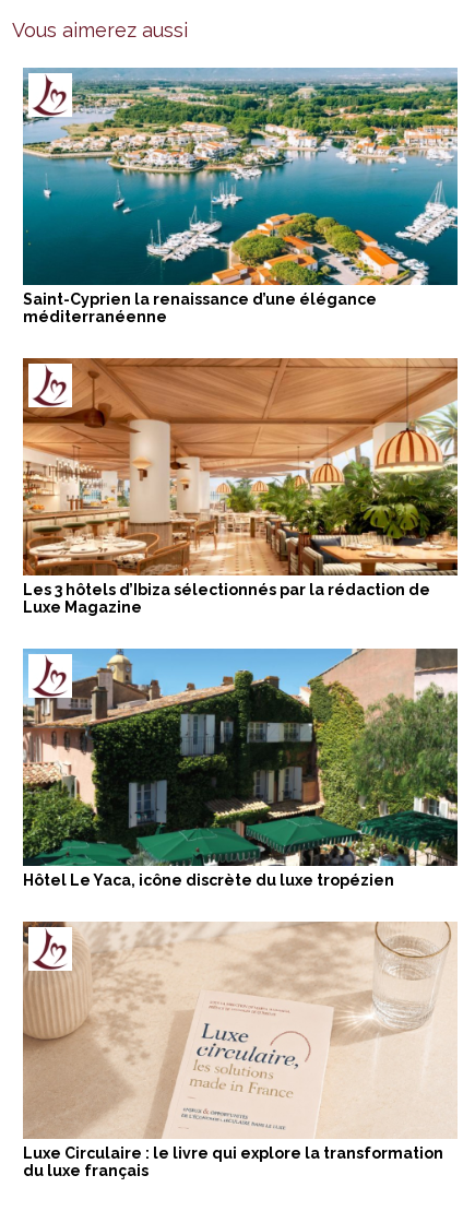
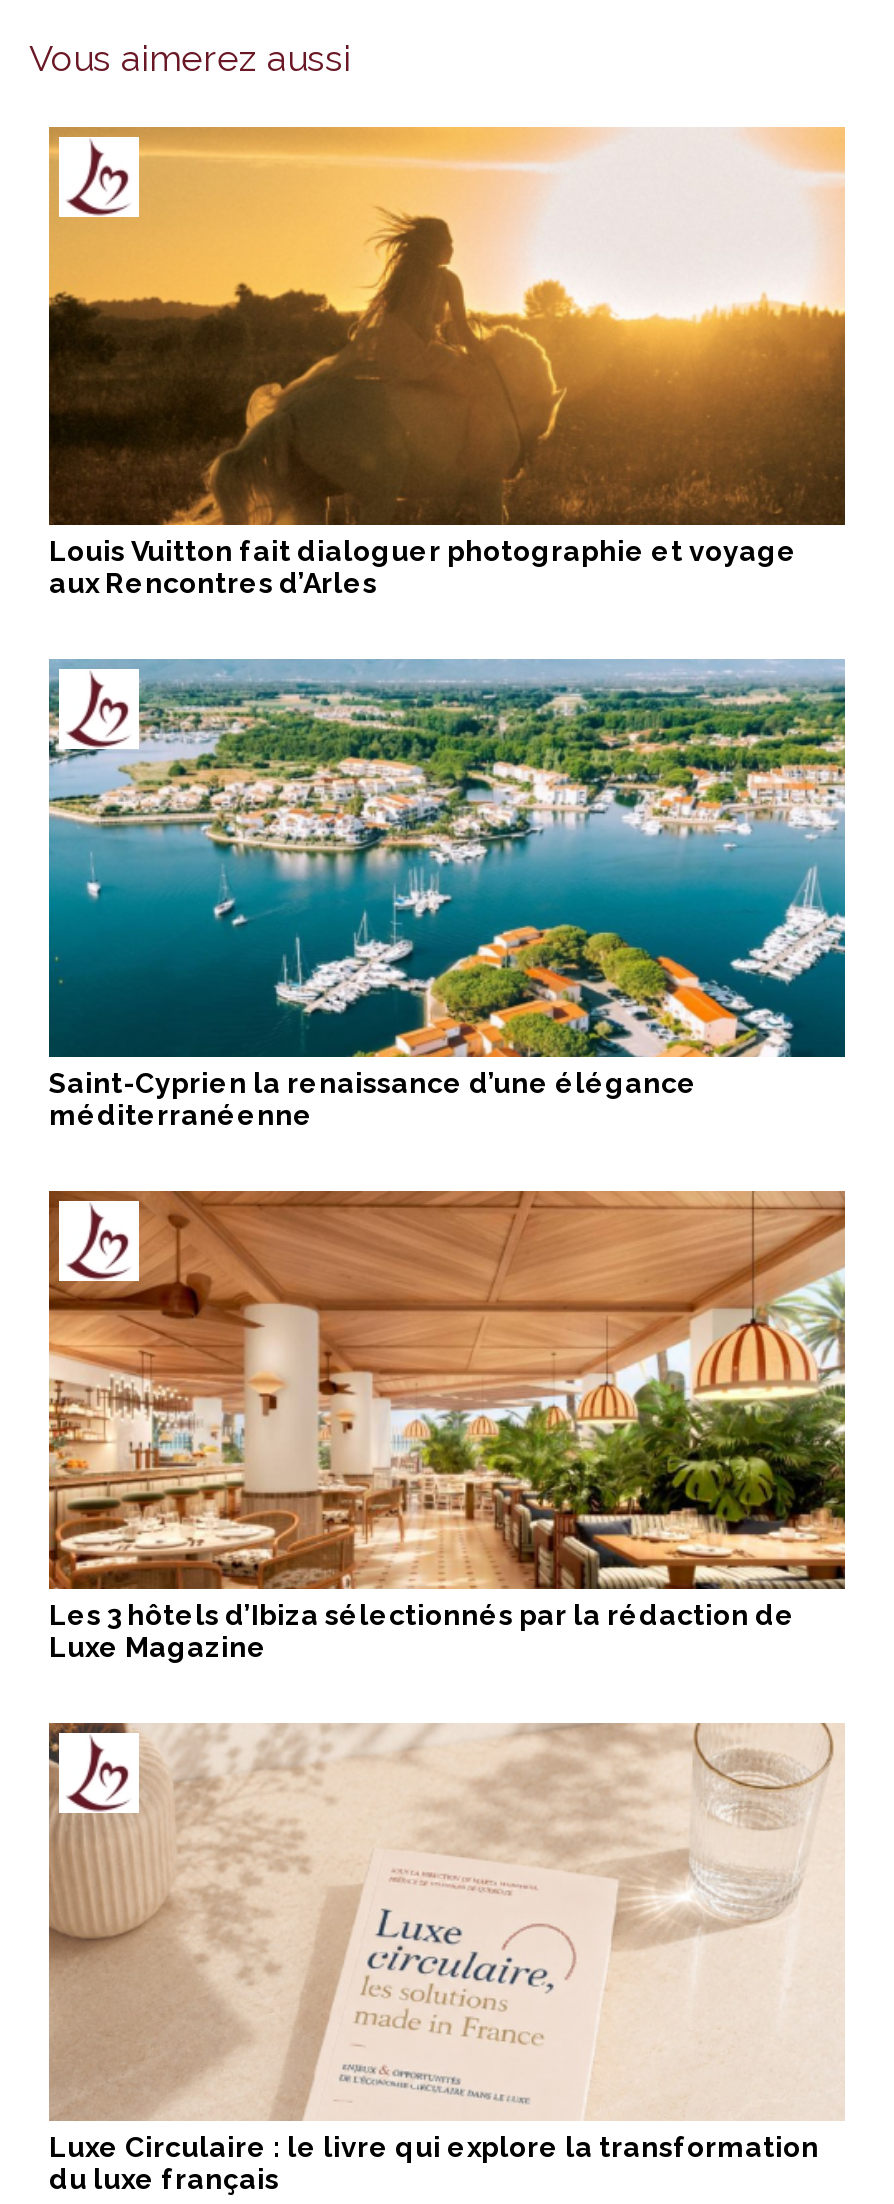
none -> [47,125,847,598] [image] | Louis Vuitton fait dialoguer photographie et voyage | aux Rencontres d’Arles
moved [21,68,460,616] -> [45,659,849,1662]: [image] | Saint-Cyprien la renaissance d’une élégance | méditerranéenne | Les 3 hôtels d’Ibiza sélectionnés par la rédaction de | Luxe Magazine
[22,648,459,889] [image] | Hôtel Le Yaca, icône discrète du luxe tropézien -> none

